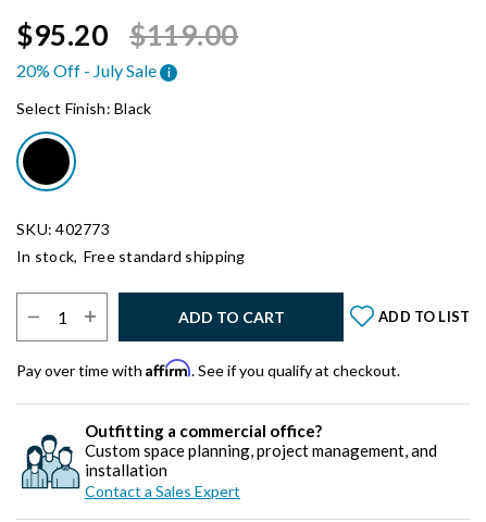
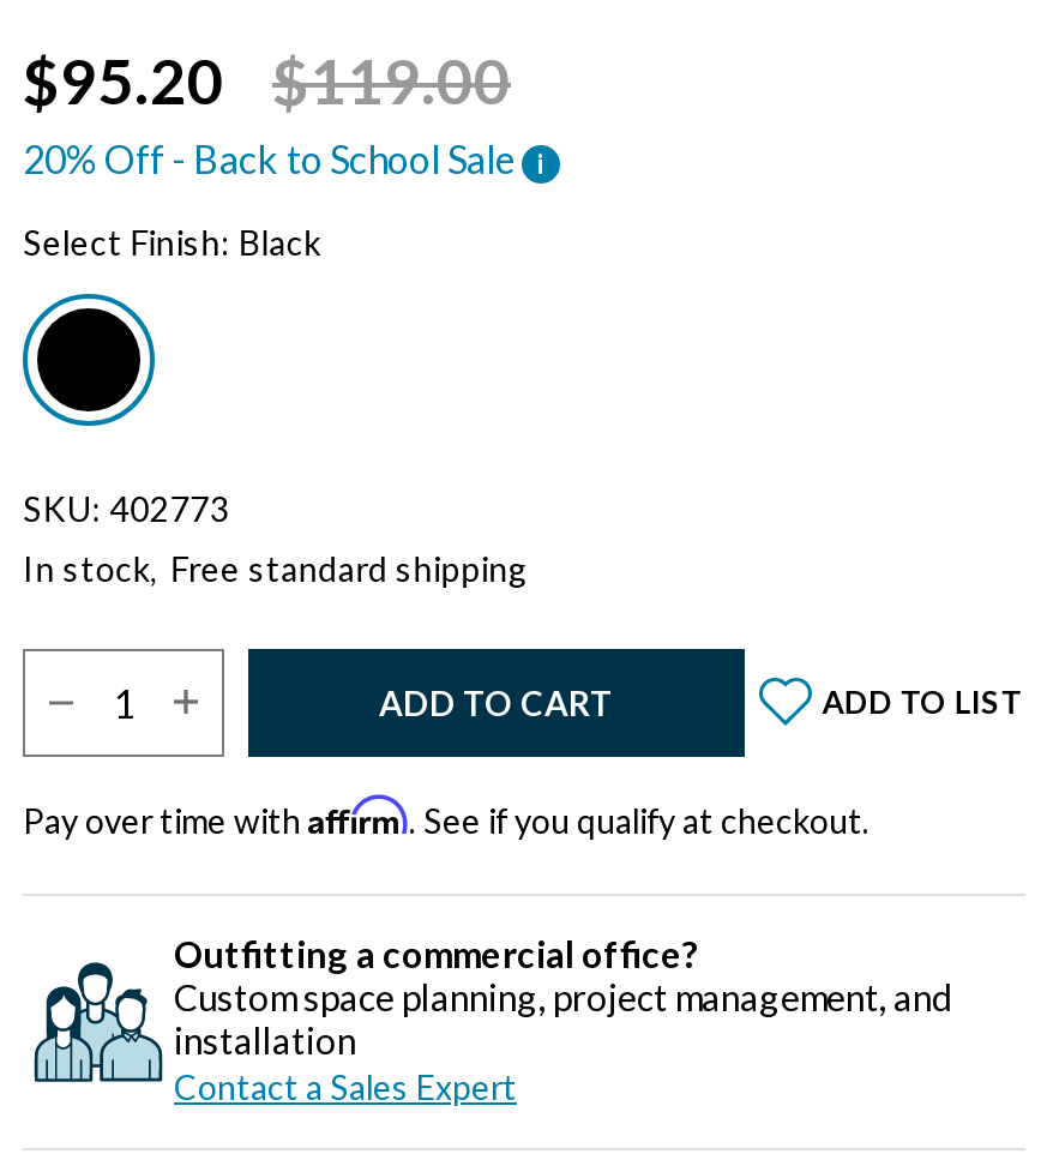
[16,60,170,80] 20% Off - July Sale i -> [23,135,543,181] 20% Off - Back to School Sale i

